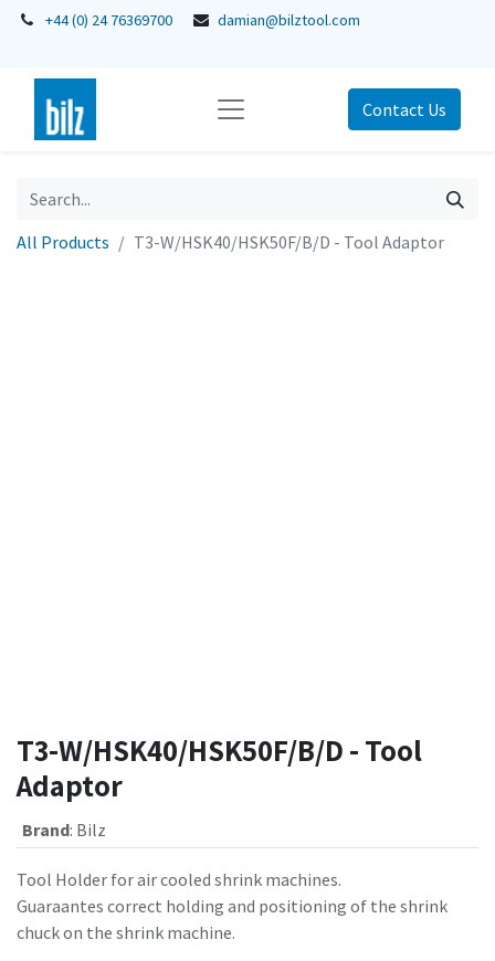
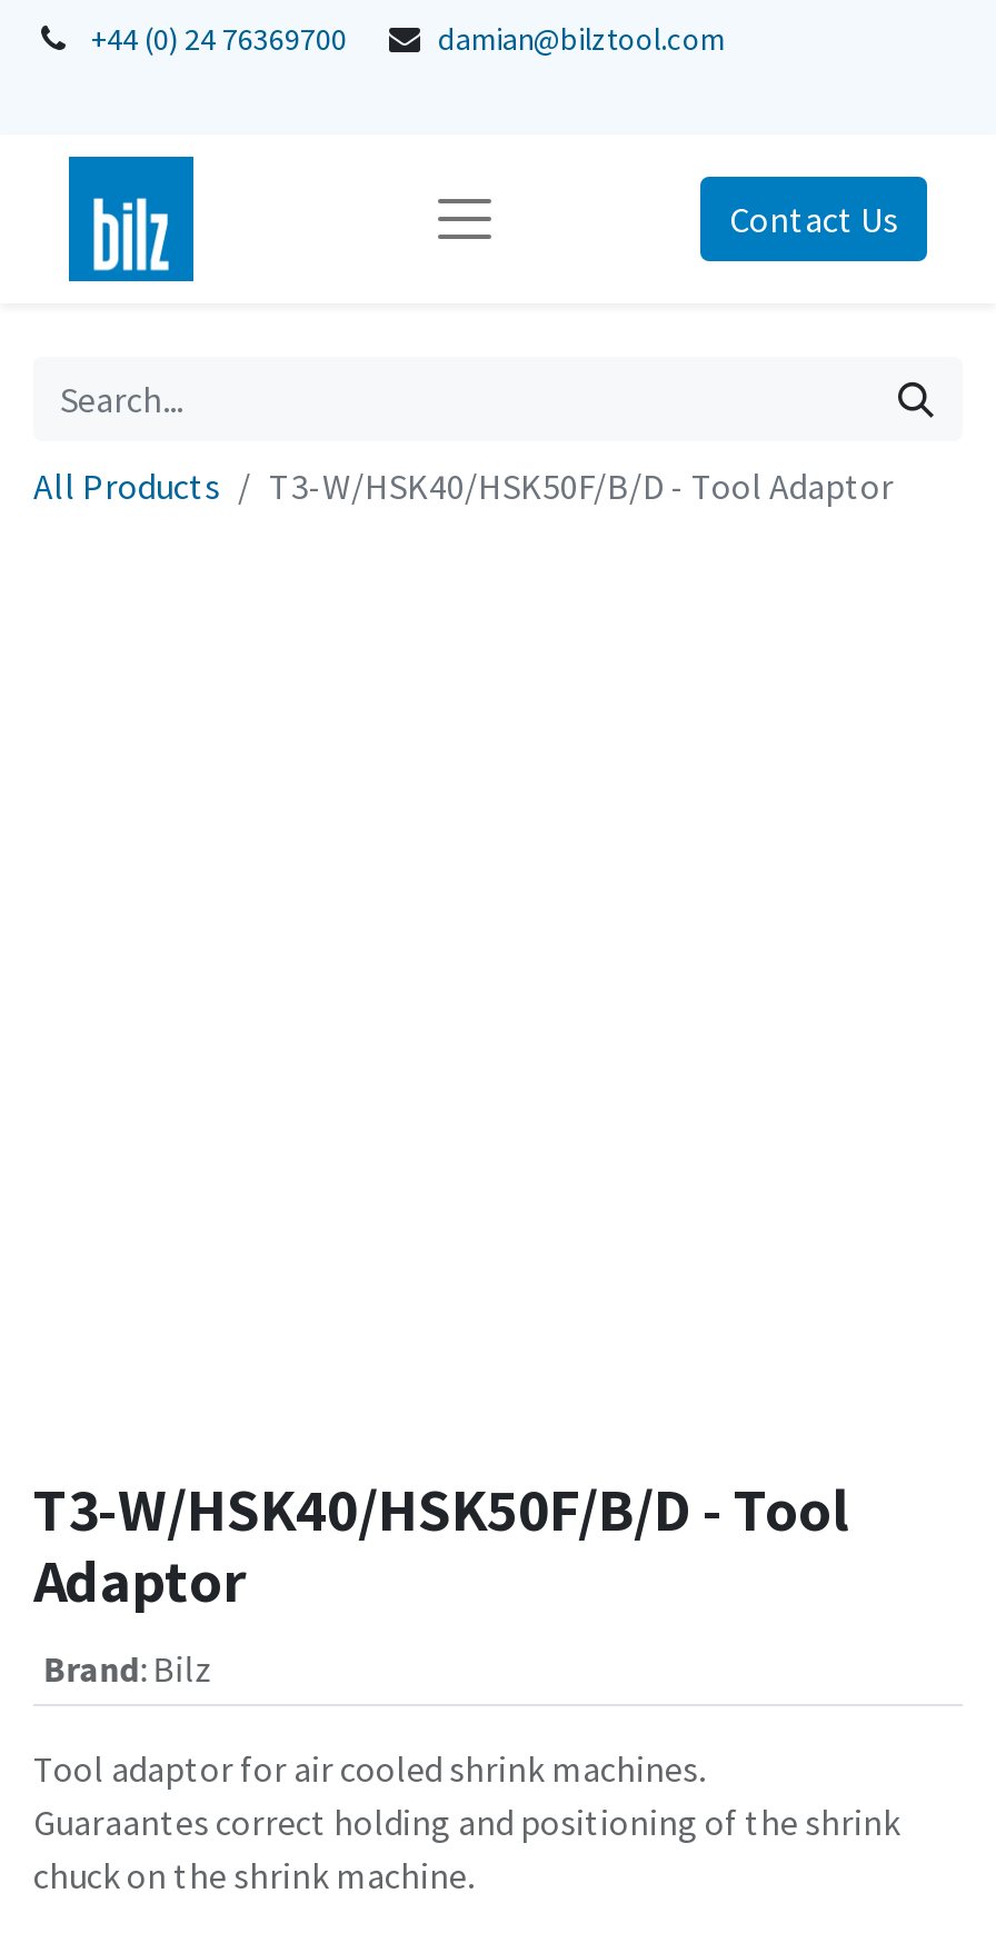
[17,868,345,890] Tool Holder for air cooled shrink machines. -> [33,1746,711,1791] Tool adaptor for air cooled shrink machines.

